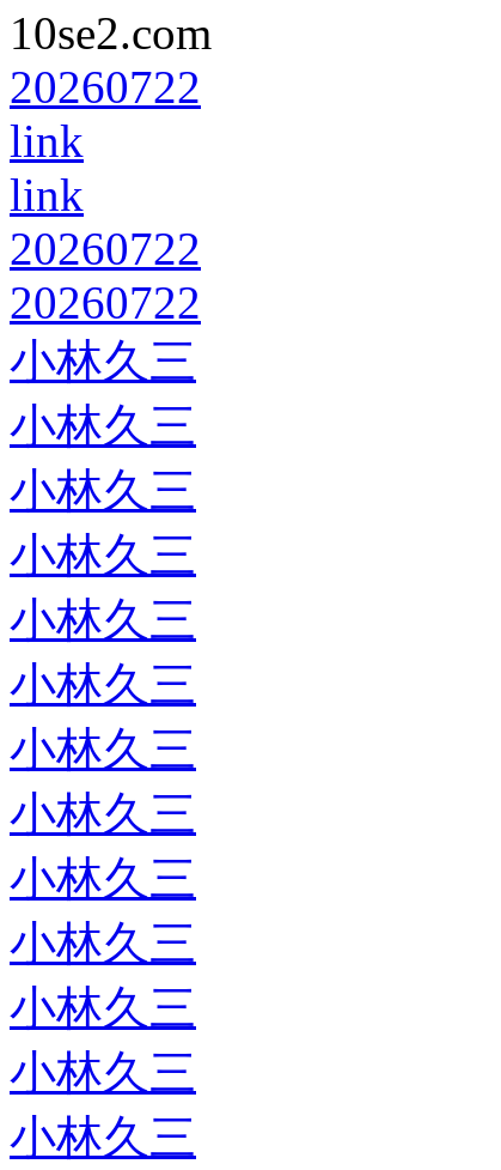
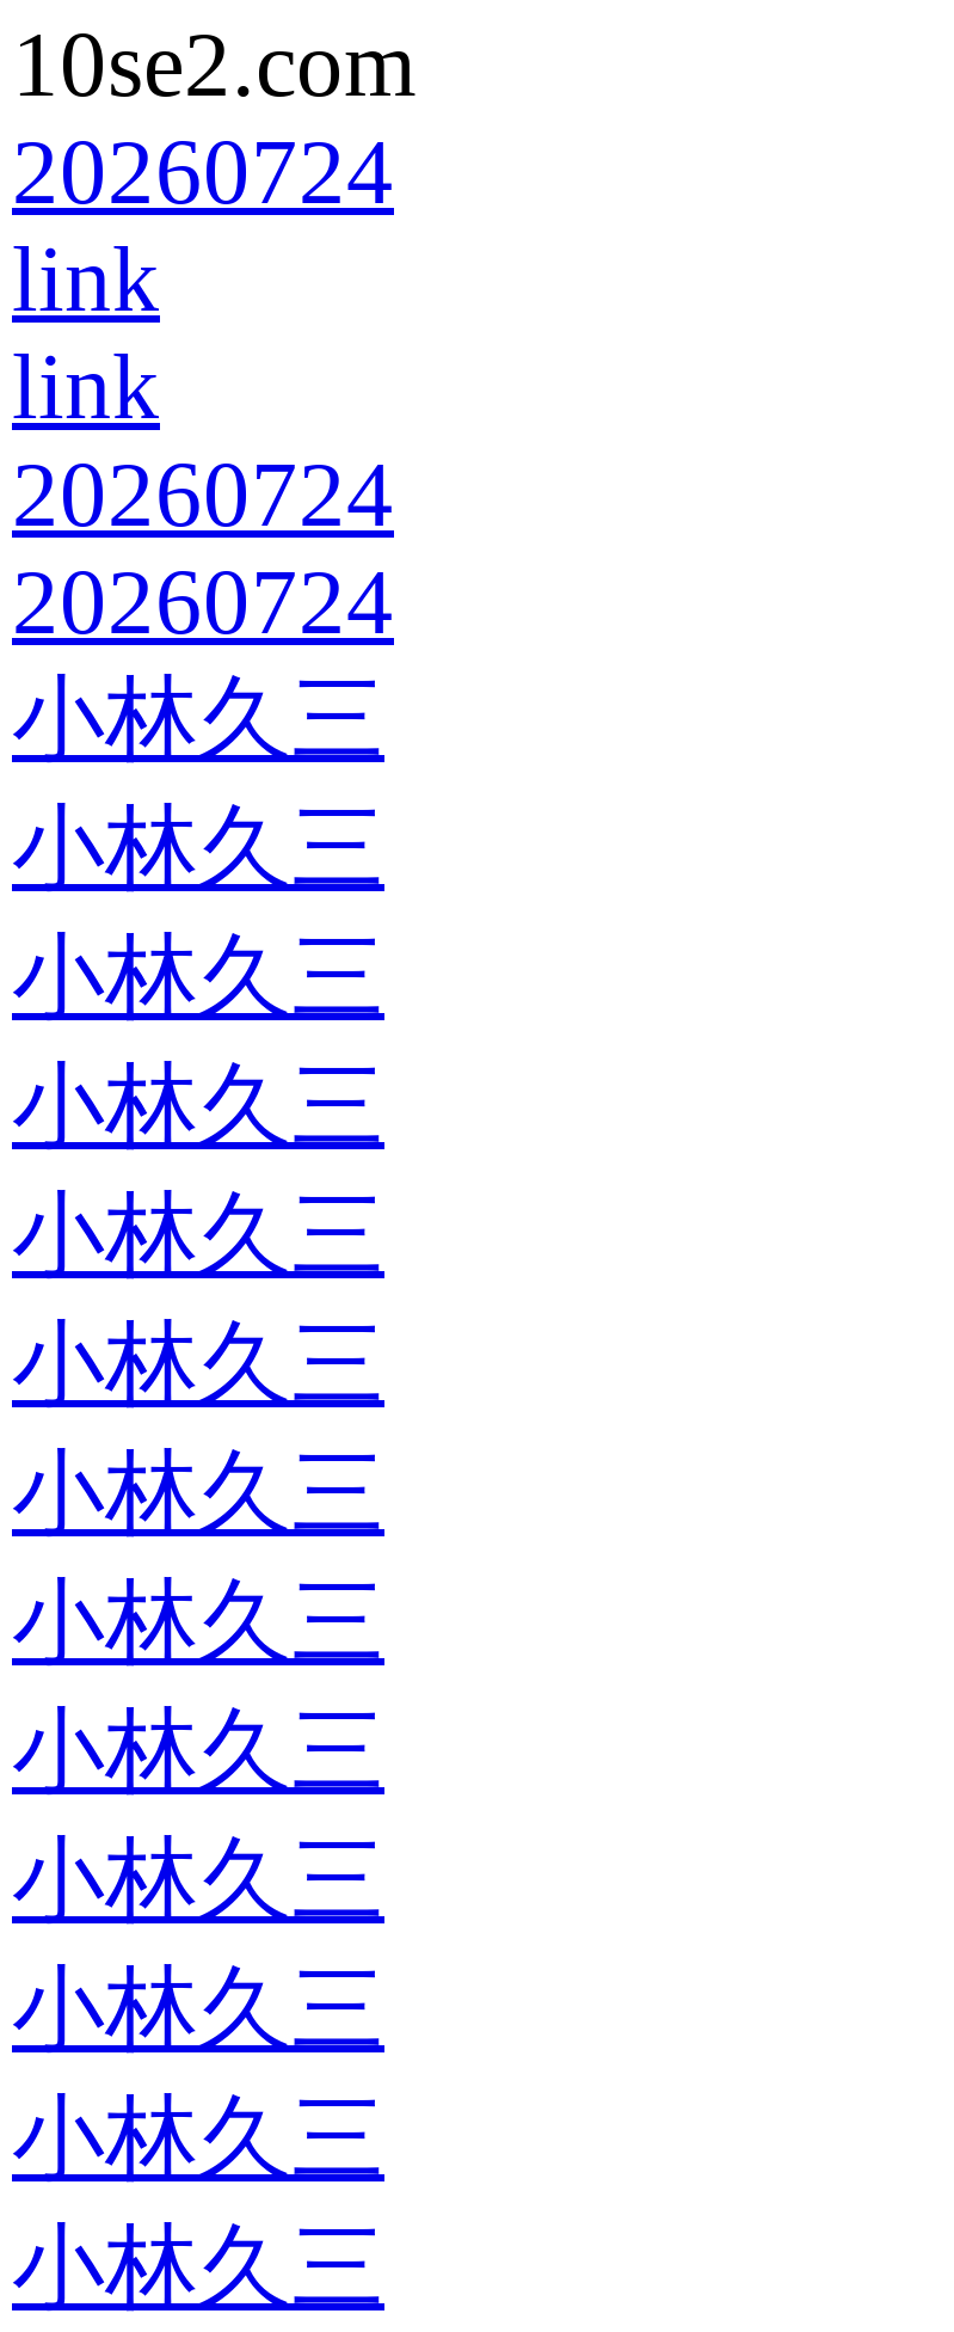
[10,61,201,113] 20260722 -> [12,119,394,222] 20260724
[10,223,201,274] 20260722 -> [12,442,394,545] 20260724
[10,277,201,328] 20260722 -> [12,550,394,652] 20260724

